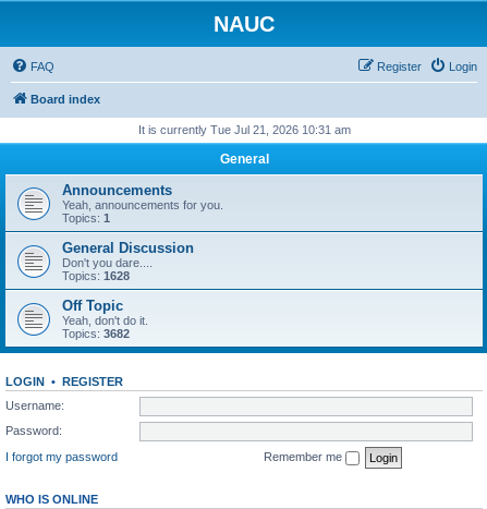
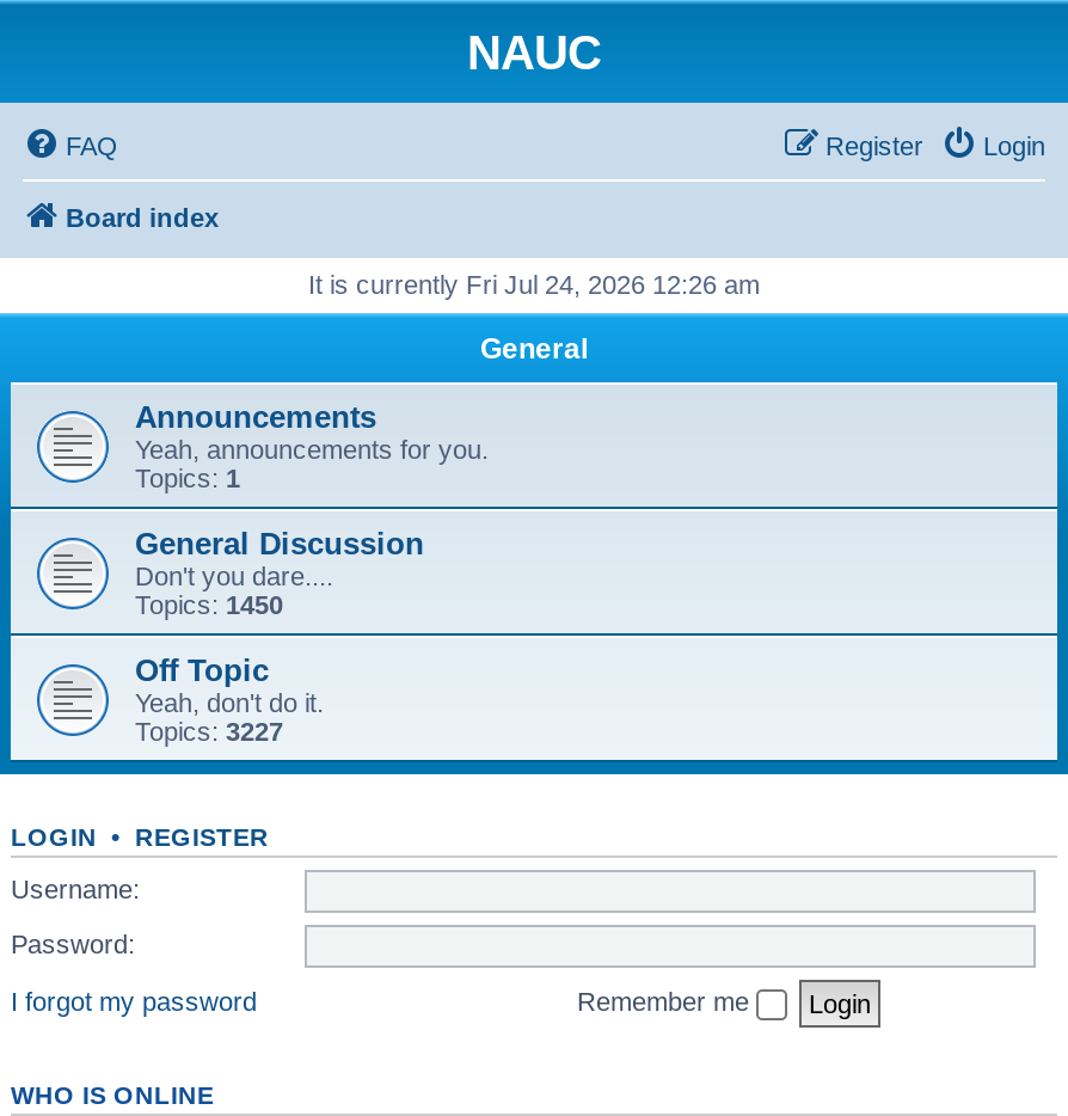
[138,123,350,136] It is currently Tue Jul 21, 2026 10:31 am -> [308,270,760,299] It is currently Fri Jul 24, 2026 12:26 am
[62,269,130,282] Topics: 1628 -> [135,590,283,619] Topics: 1450
[62,327,130,340] Topics: 3682 -> [135,717,283,746] Topics: 3227

